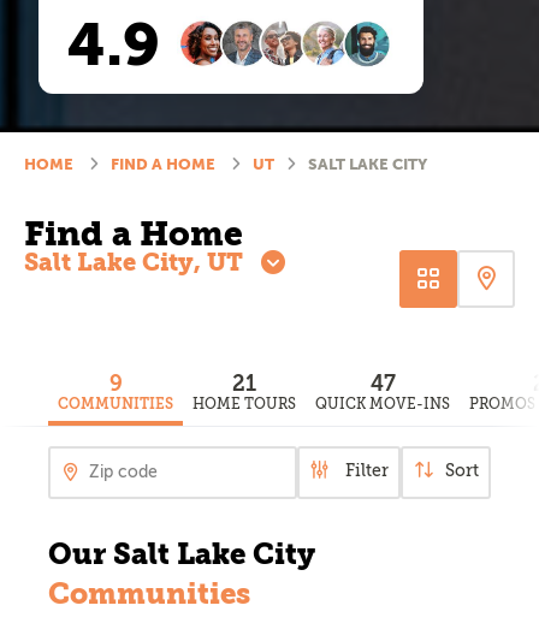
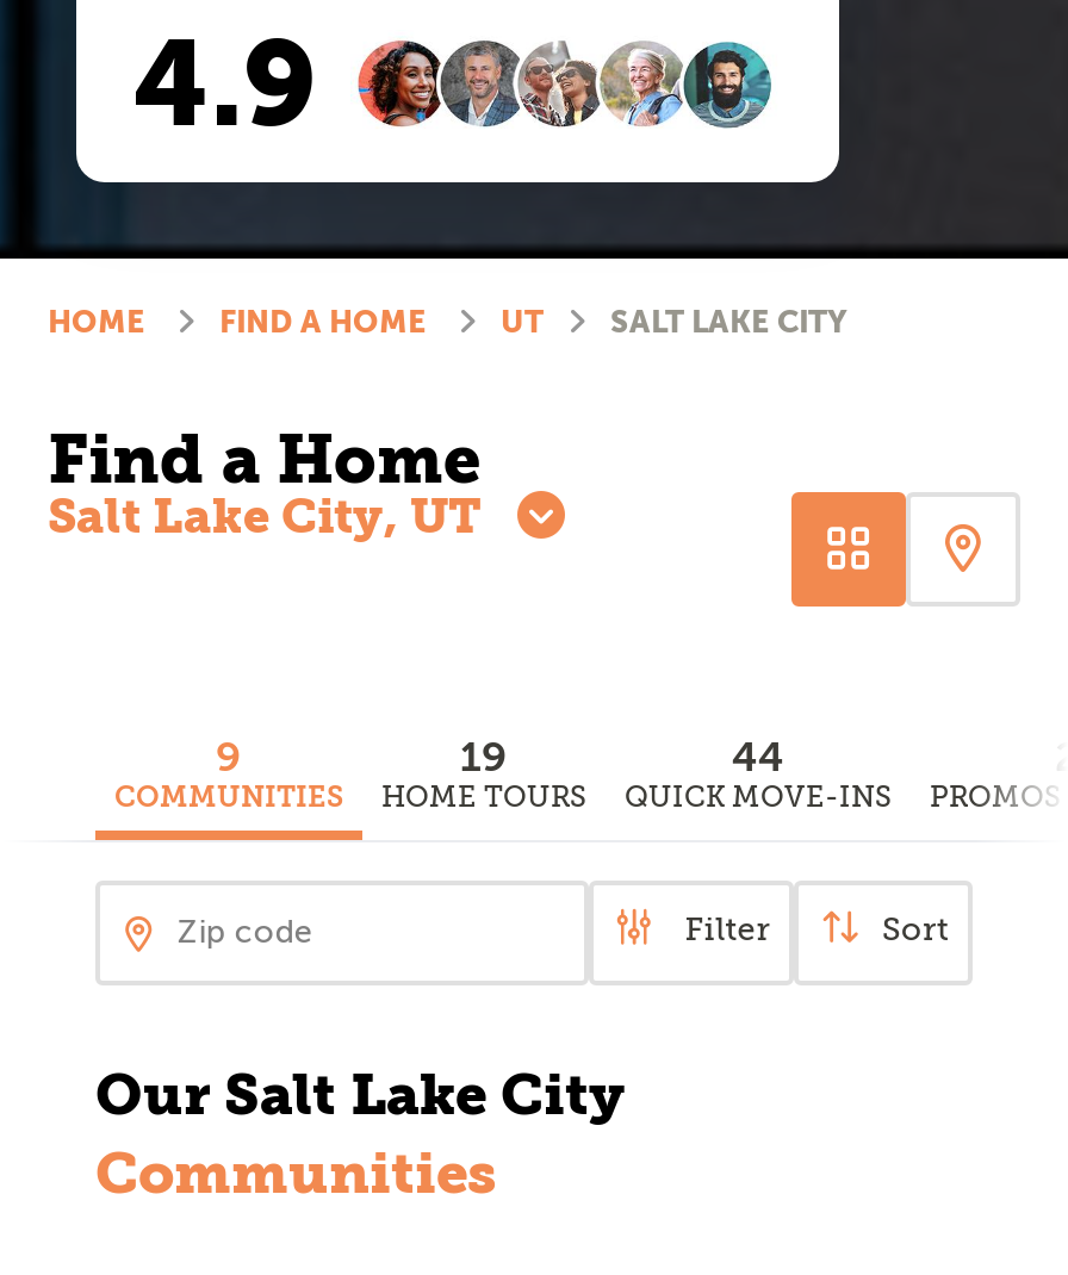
[232,371,256,395] 21 -> [460,733,508,781] 19
[370,371,395,395] 47 -> [732,733,784,781] 44

